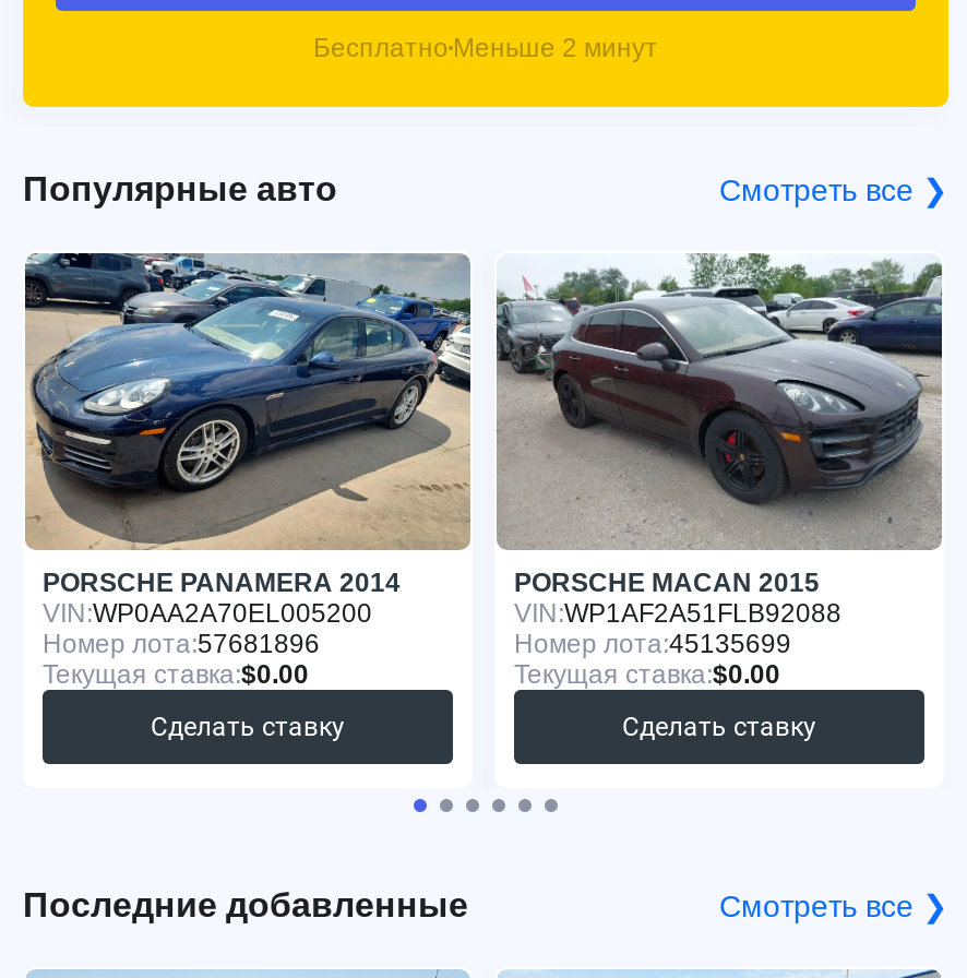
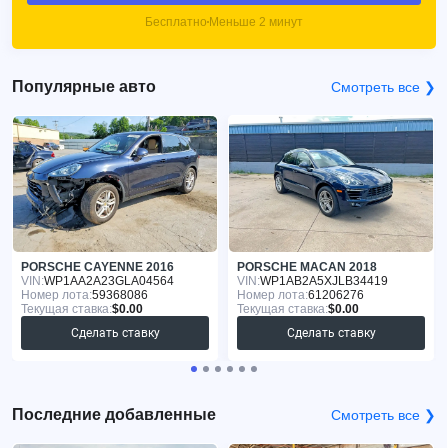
[23,251,473,599] [image] | PORSCHE PANAMERA 2014 -> [12,116,217,274] [image] | PORSCHE CAYENNE 2016
[497,251,944,599] [image] | PORSCHE MACAN 2015 -> [228,117,433,274] [image] | PORSCHE MACAN 2018
[43,599,372,629] VIN: WP0AA2A70EL005200 -> [21,274,174,288] VIN: WP1AA2A23GLA04564
[514,599,841,629] VIN: WP1AF2A51FLB92088 -> [237,274,388,288] VIN: WP1AB2A5XJLB34419
[43,629,320,660] Номер лота:57681896 -> [21,288,148,302] Номер лота:59368086
[514,629,791,660] Номер лота:45135699 -> [237,288,364,302] Номер лота:61206276

